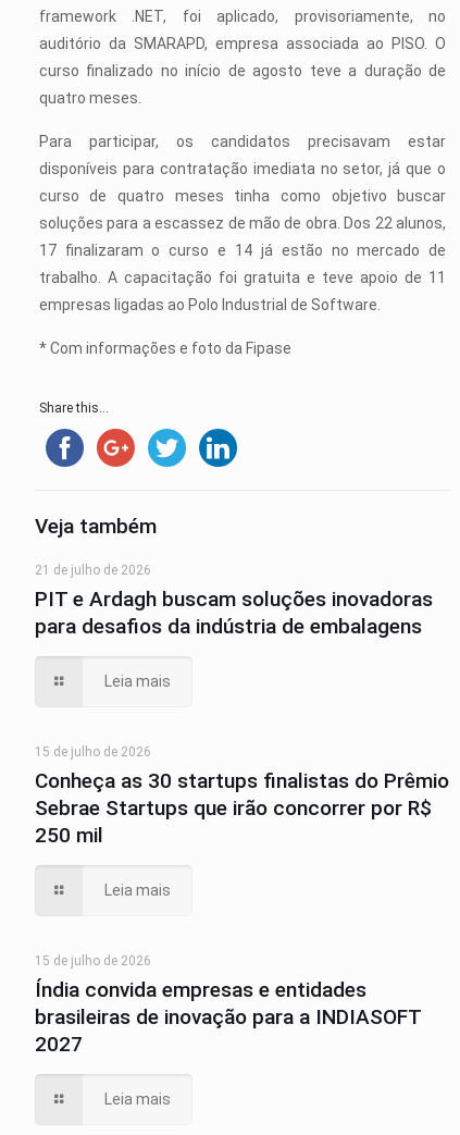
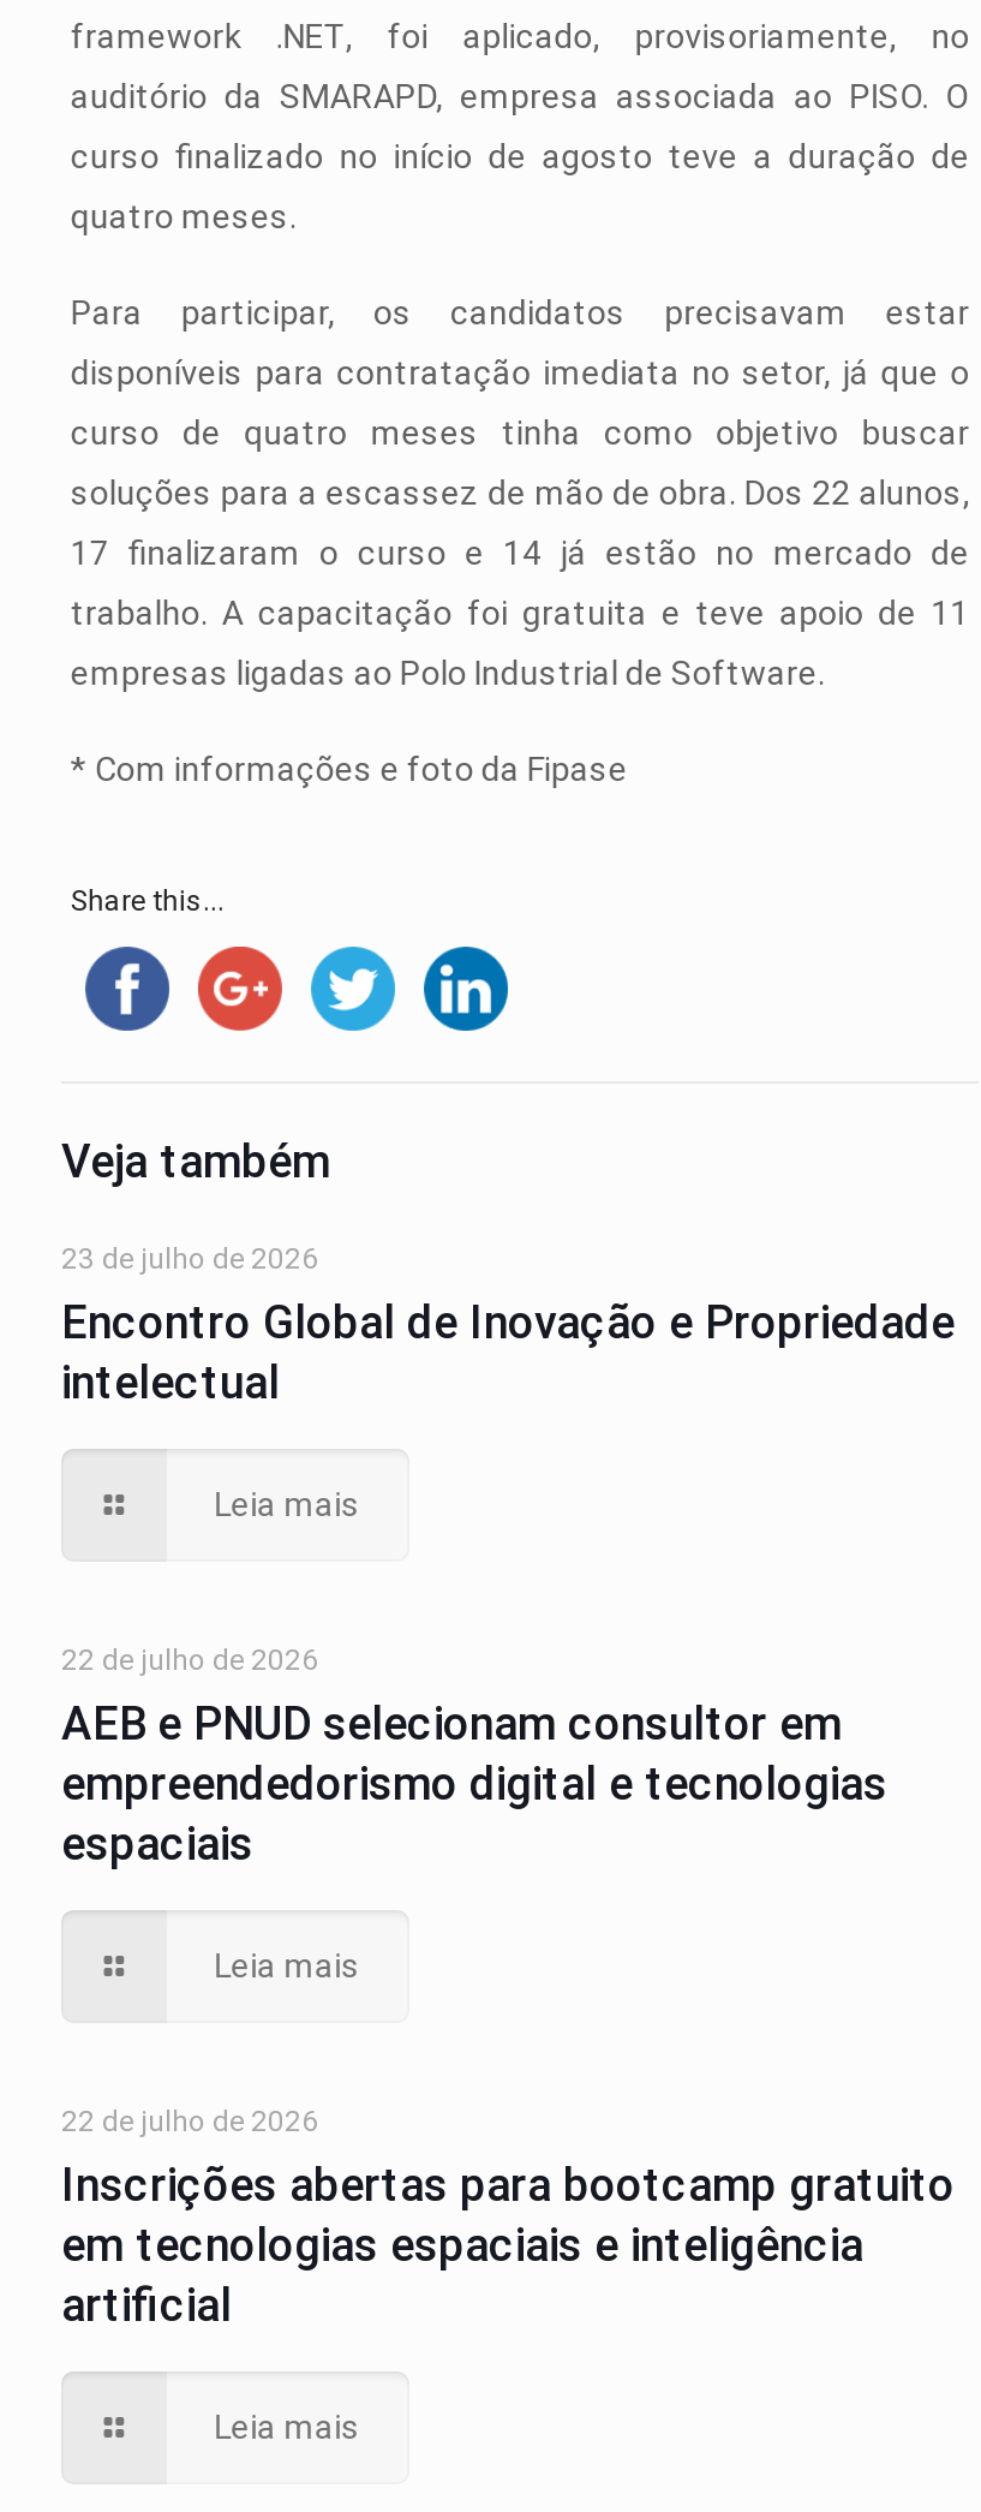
[35,563,433,639] 21 de julho de 2026 | PIT e Ardagh buscam soluções inovadoras | para desafios da indústria de embalagens -> [61,1242,955,1410] 23 de julho de 2026 | Encontro Global de Inovação e Propriedade | intelectual
[35,744,449,848] 15 de julho de 2026 | Conheça as 30 startups finalistas do Prêmio | Sebrae Startups que irão concorrer por R$ | 250 mil -> [61,1643,887,1872] 22 de julho de 2026 | AEB e PNUD selecionam consultor em | empreendedorismo digital e tecnologias | espaciais
[35,953,421,1057] 15 de julho de 2026 | Índia convida empresas e entidades | brasileiras de inovação para a INDIASOFT | 2027 -> [61,2105,955,2333] 22 de julho de 2026 | Inscrições abertas para bootcamp gratuito | em tecnologias espaciais e inteligência | artificial

